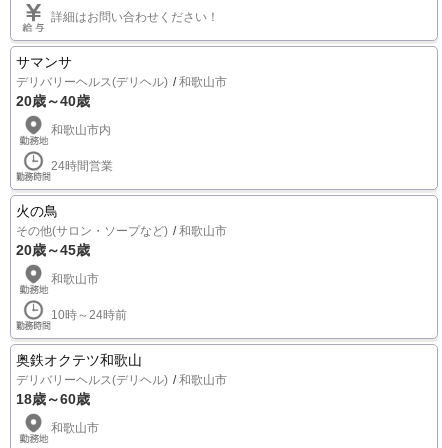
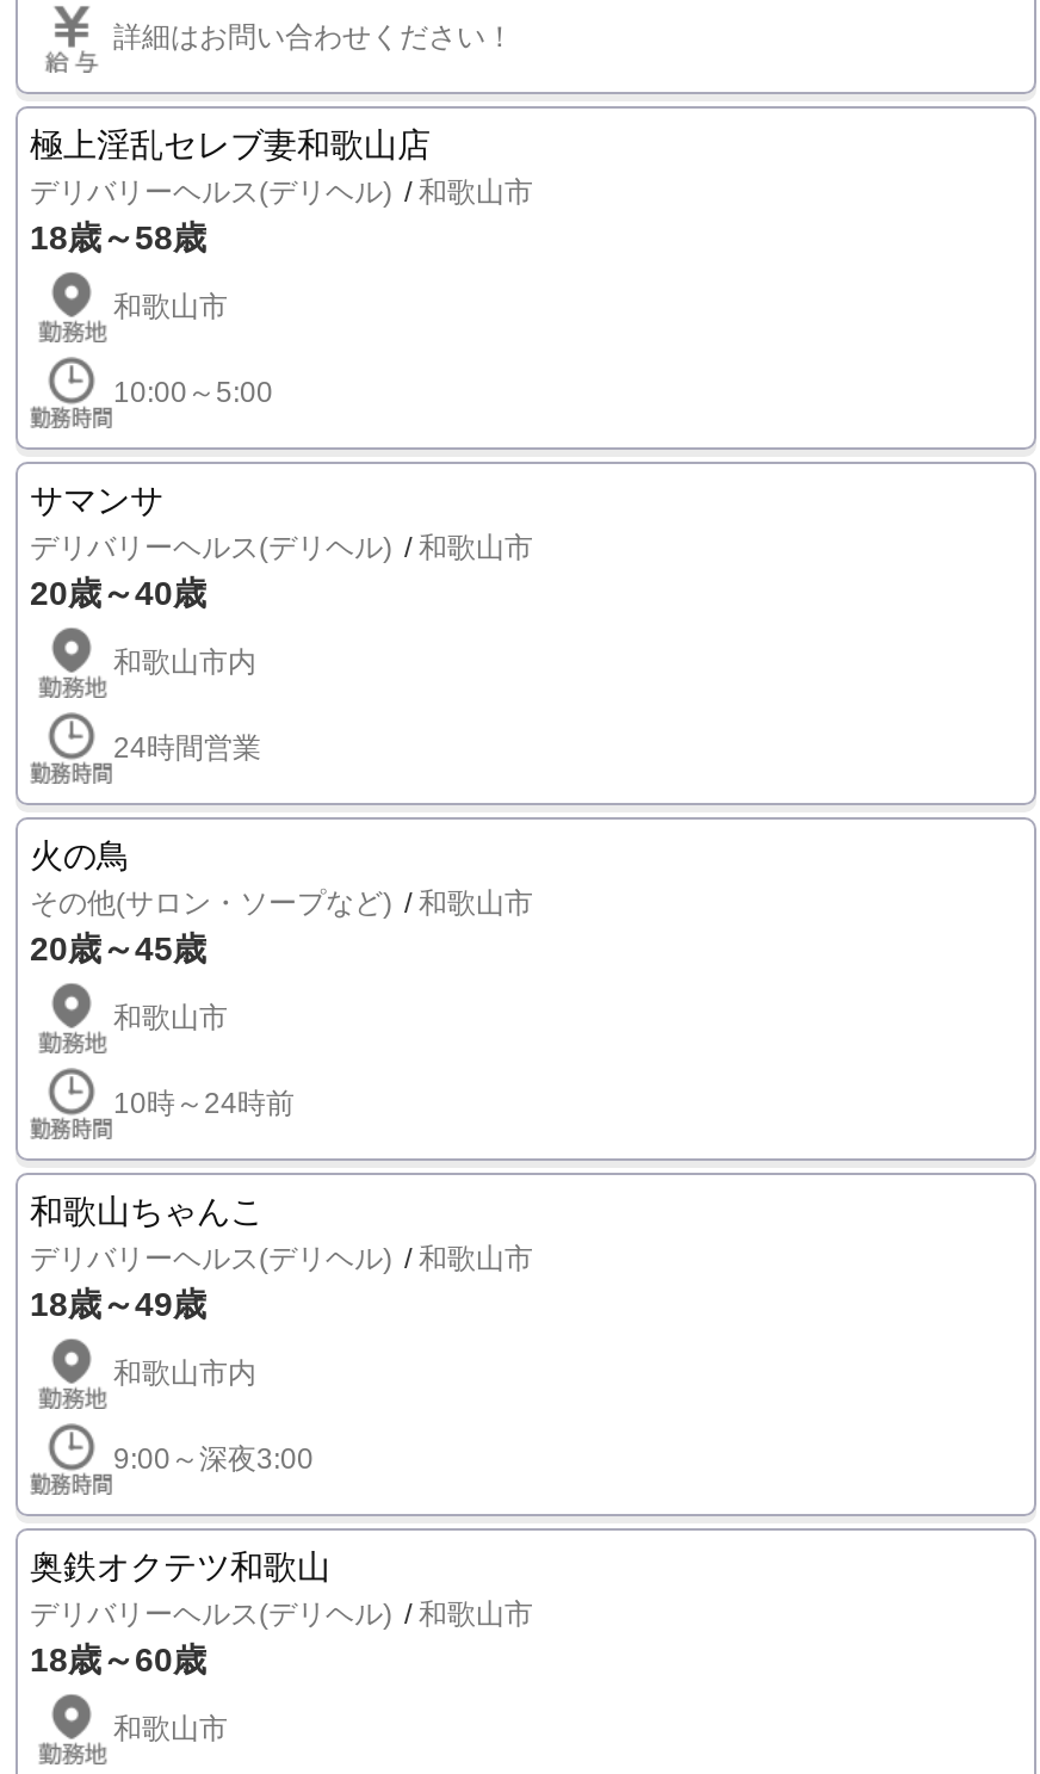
none -> [30,126,533,410] 極上淫乱セレブ妻和歌山店 | デリバリーヘルス(デリヘル) | 和歌山市 | 18歳～58歳 | 和歌山市 | 10:00～5:00
none -> [30,1192,533,1476] 和歌山ちゃんこ | デリバリーヘルス(デリヘル) | 和歌山市 | 18歳～49歳 | 和歌山市内 | 9:00～深夜3:00

